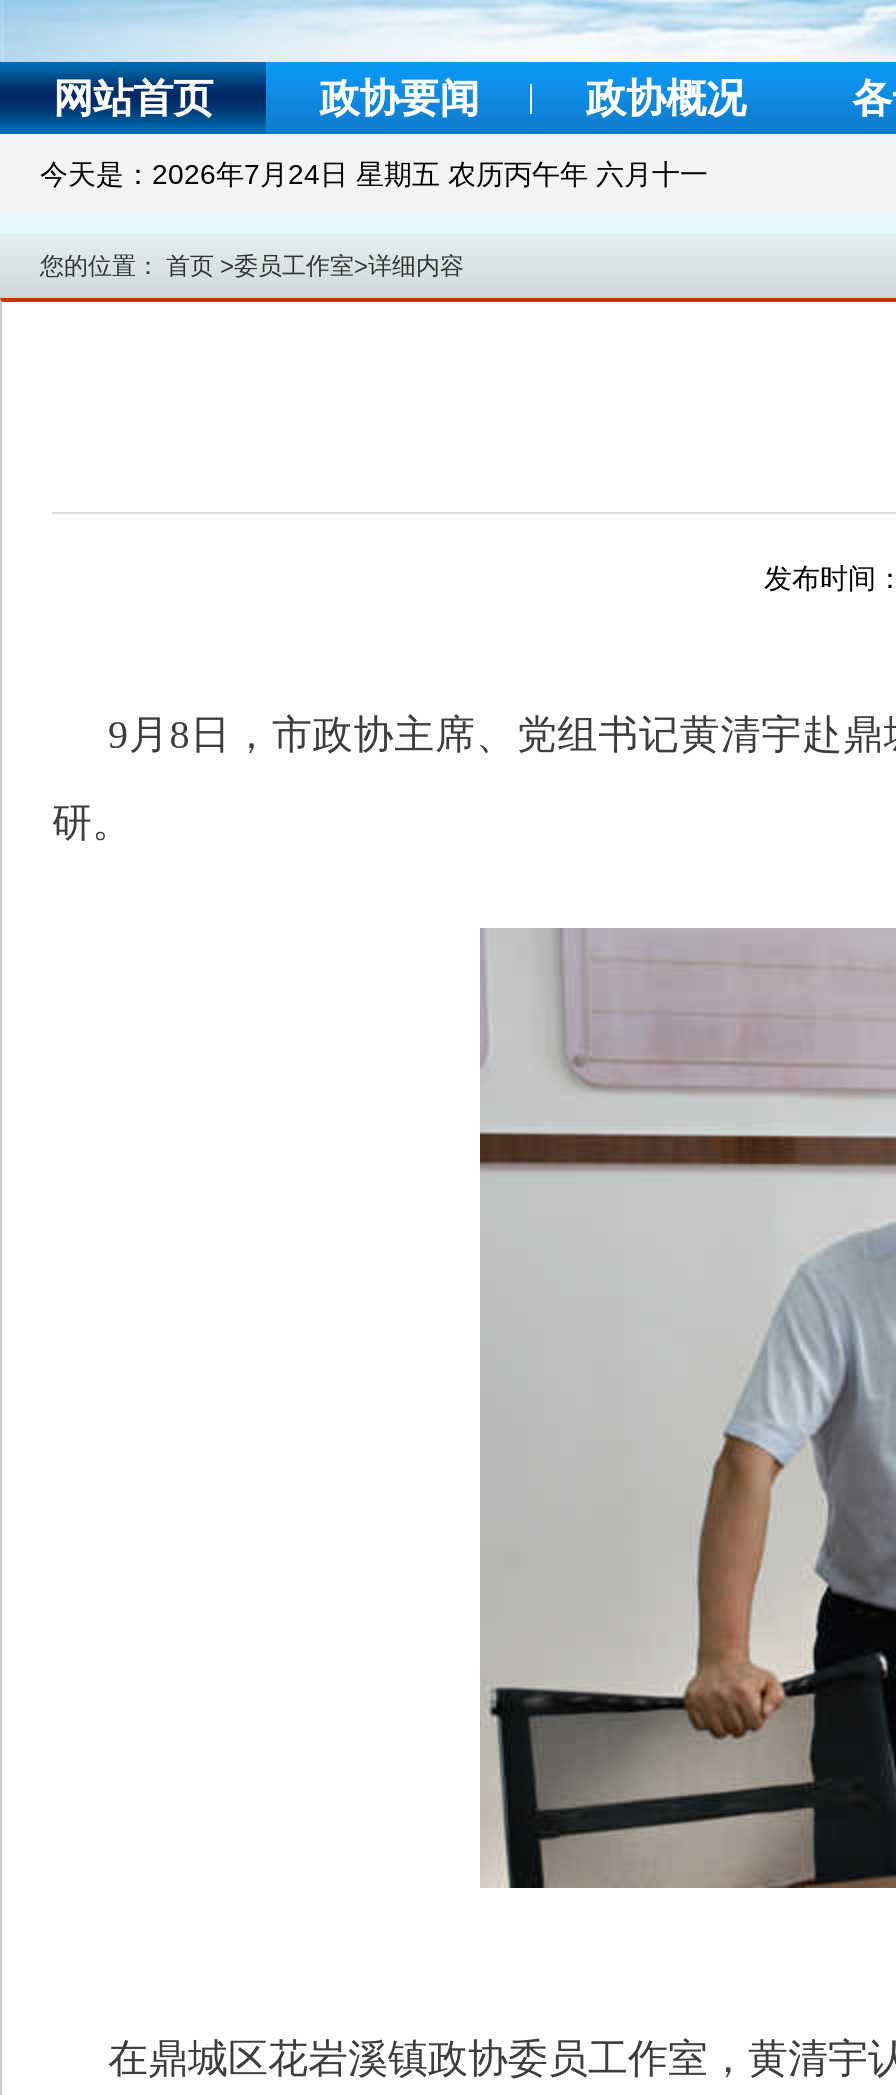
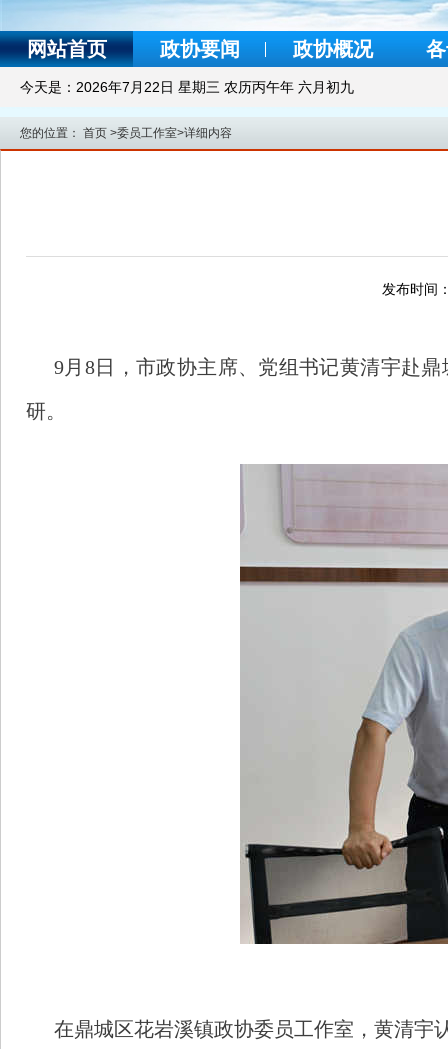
[40,158,708,190] 今天是：2026年7月24日 星期五 农历丙午年 六月十一 -> [20,79,354,95] 今天是：2026年7月22日 星期三 农历丙午年 六月初九

